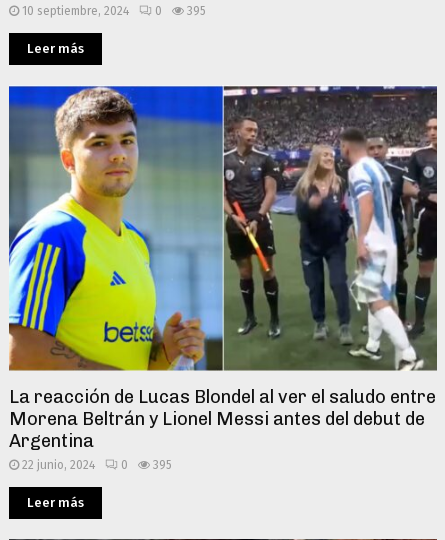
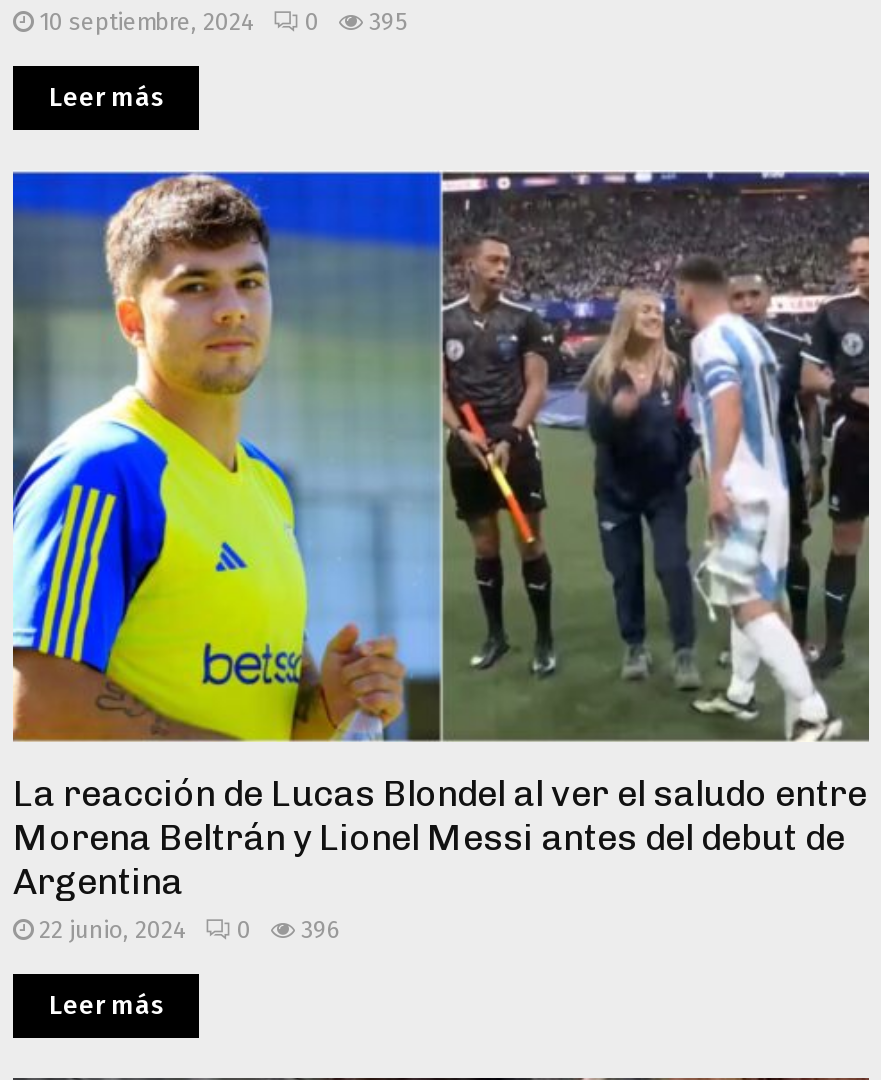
[22,458,172,472] 22 junio, 2024 0 395 -> [39,915,341,943] 22 junio, 2024 0 396

